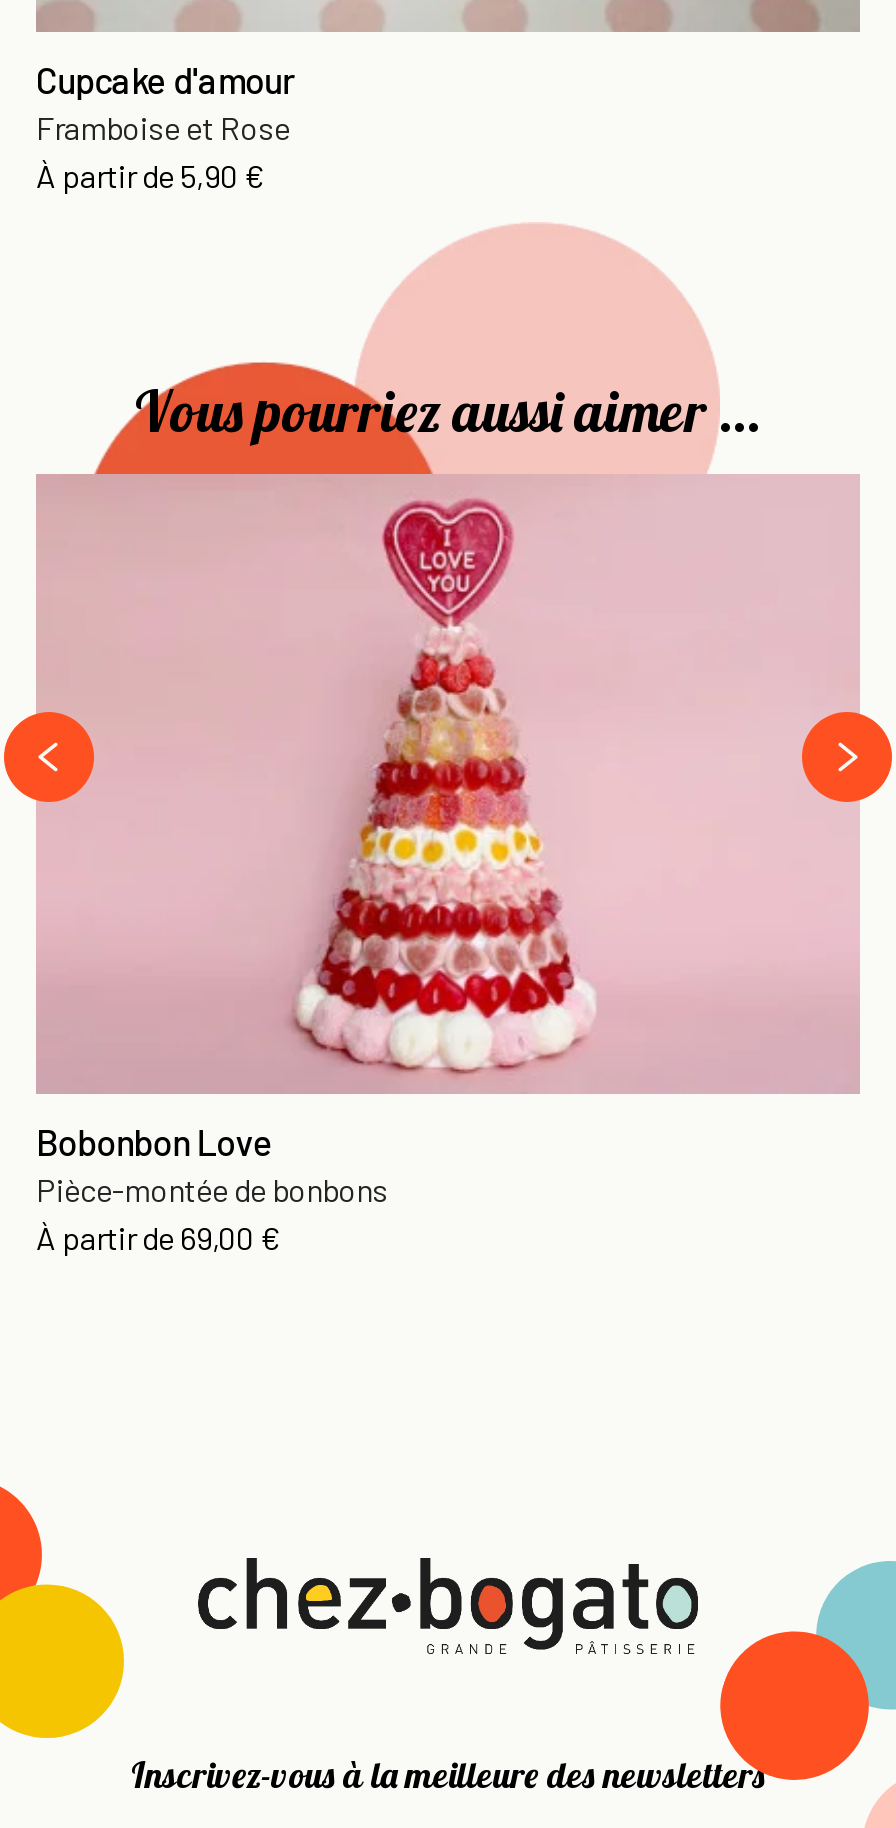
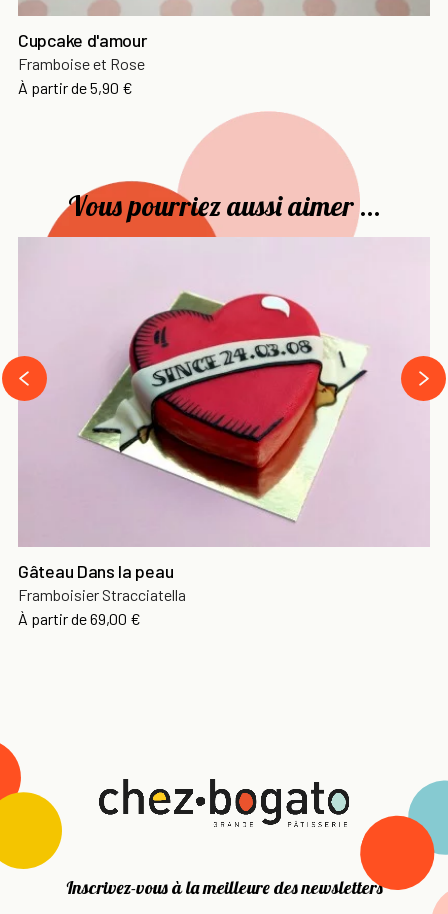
[36,474,858,1207] [image] | Bobonbon Love | Pièce-montée de bonbons -> [18,237,428,604] [image] | Gâteau Dans la peau | Framboisier Stracciatella

